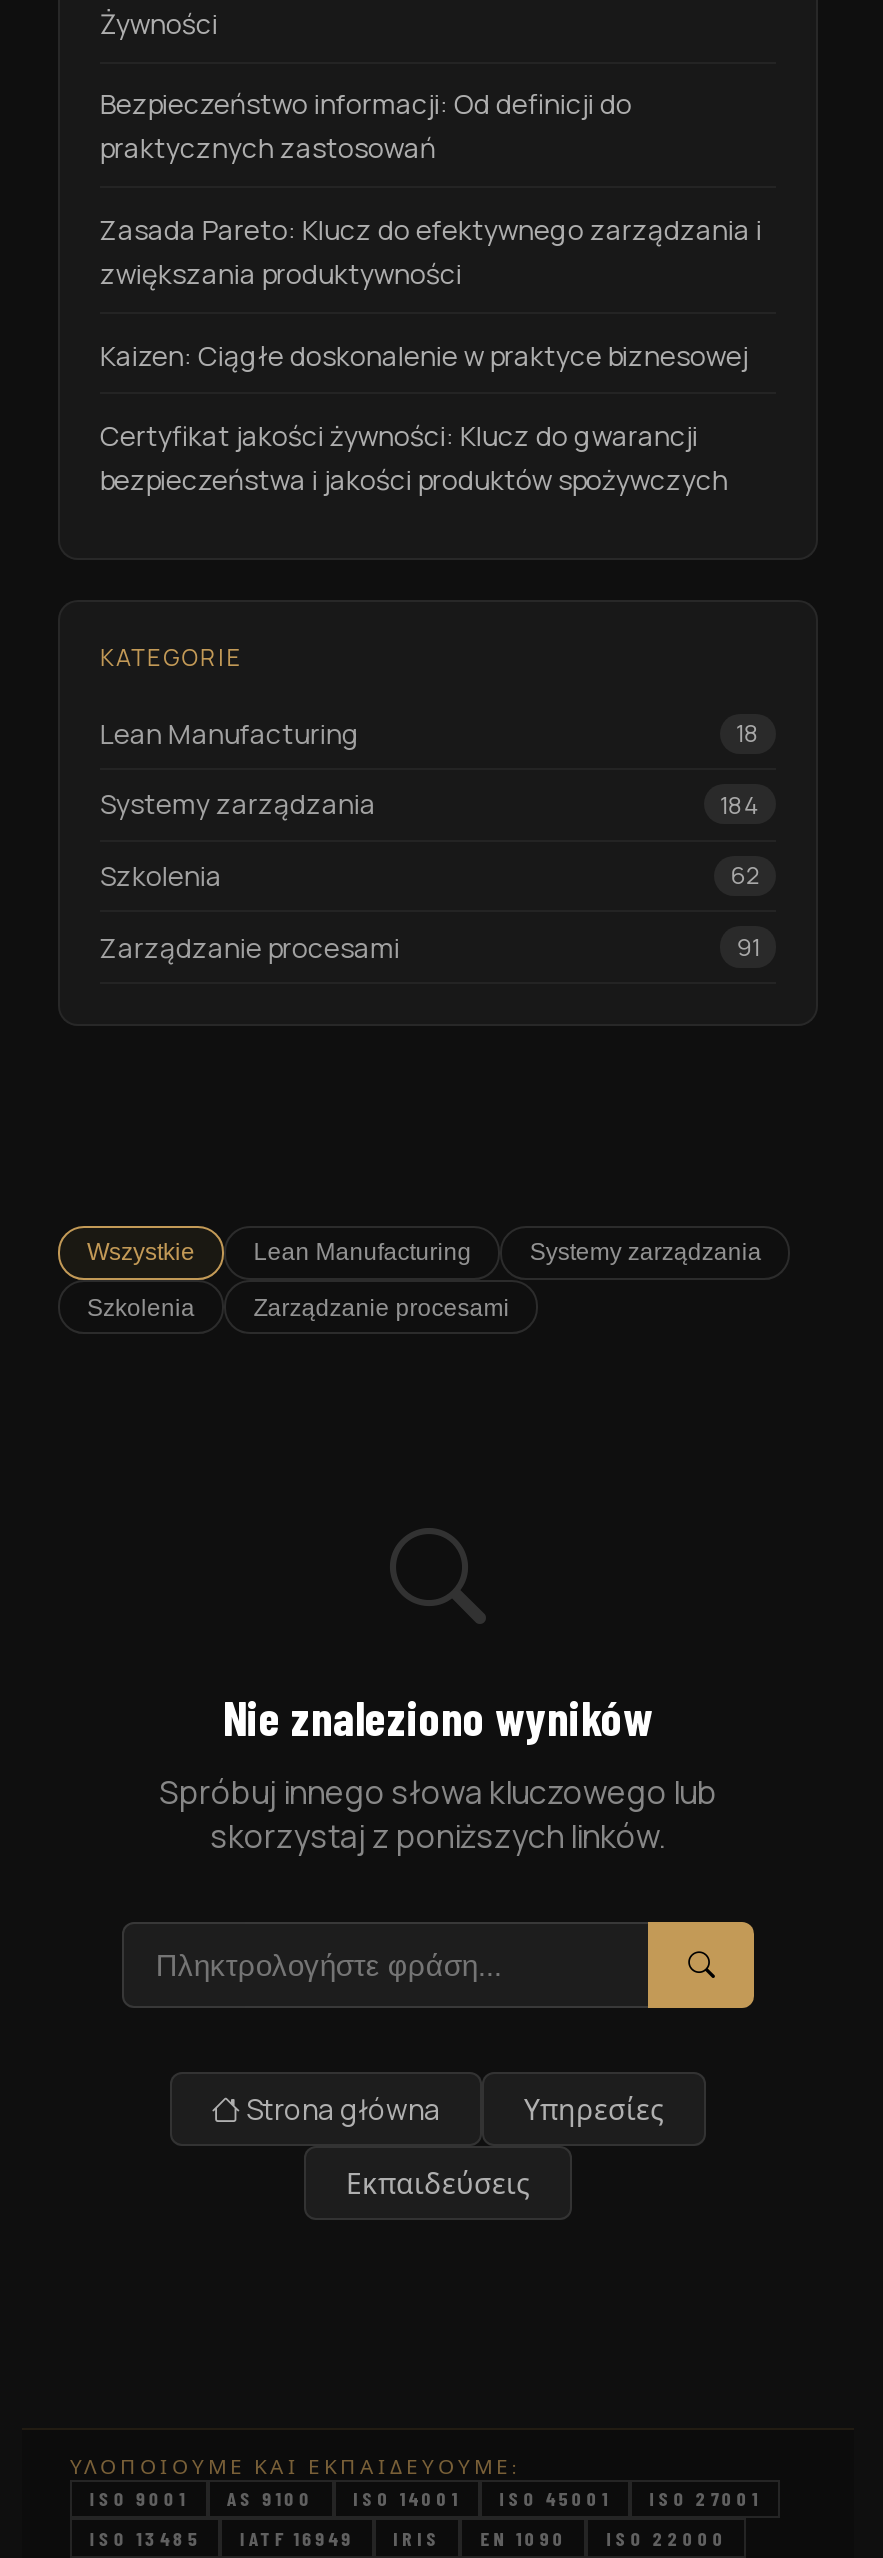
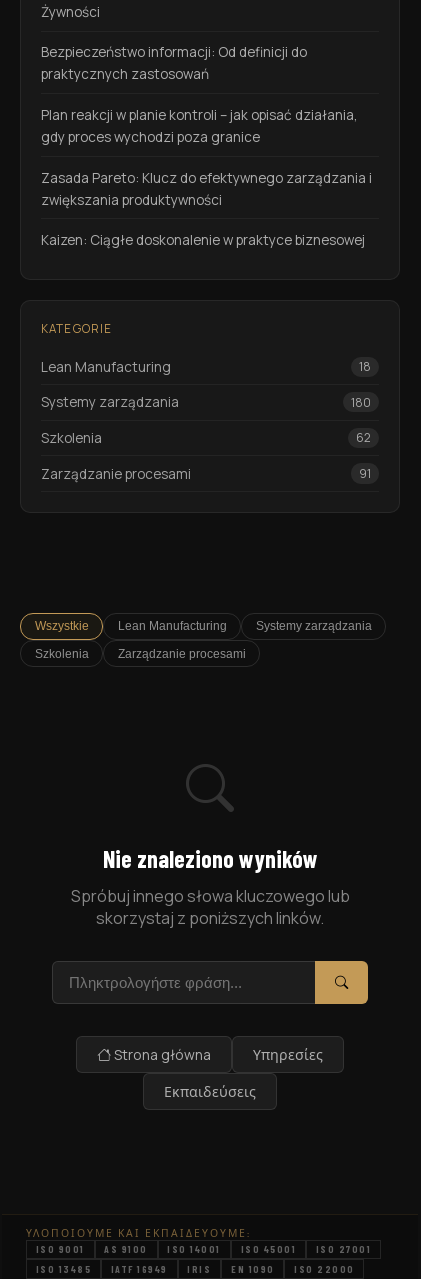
none -> [41,106,358,146] Plan reakcji w planie kontroli – jak opisać działania, | gdy proces wychodzi poza granice
moved [100,212,762,373] -> [41,168,372,249]: Zasada Pareto: Klucz do efektywnego zarządzania i | zwiększania produktywności | Kaizen: Ciągłe doskonalenie w praktyce biznesowej
[100,418,728,498] Certyfikat jakości żywności: Klucz do gwarancji | bezpieczeństwa i jakości produktów spożywczych -> none
[720,788,760,822] 184 -> [351,394,371,411] 180

